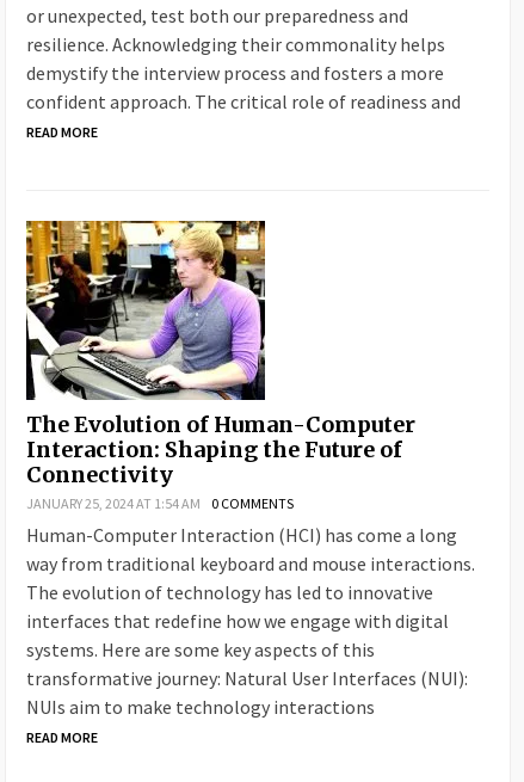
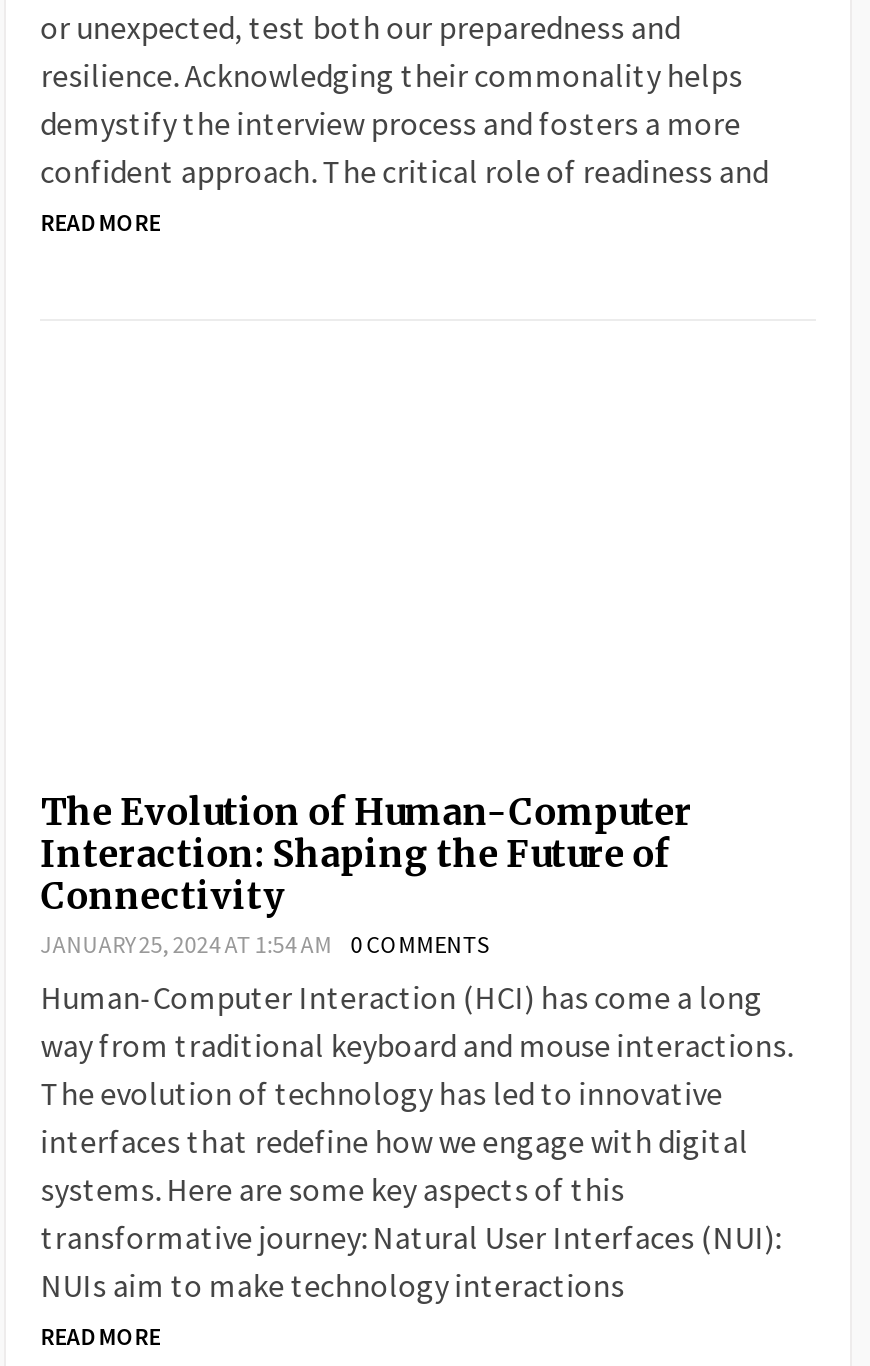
[25,220,266,401] [image] -> none

